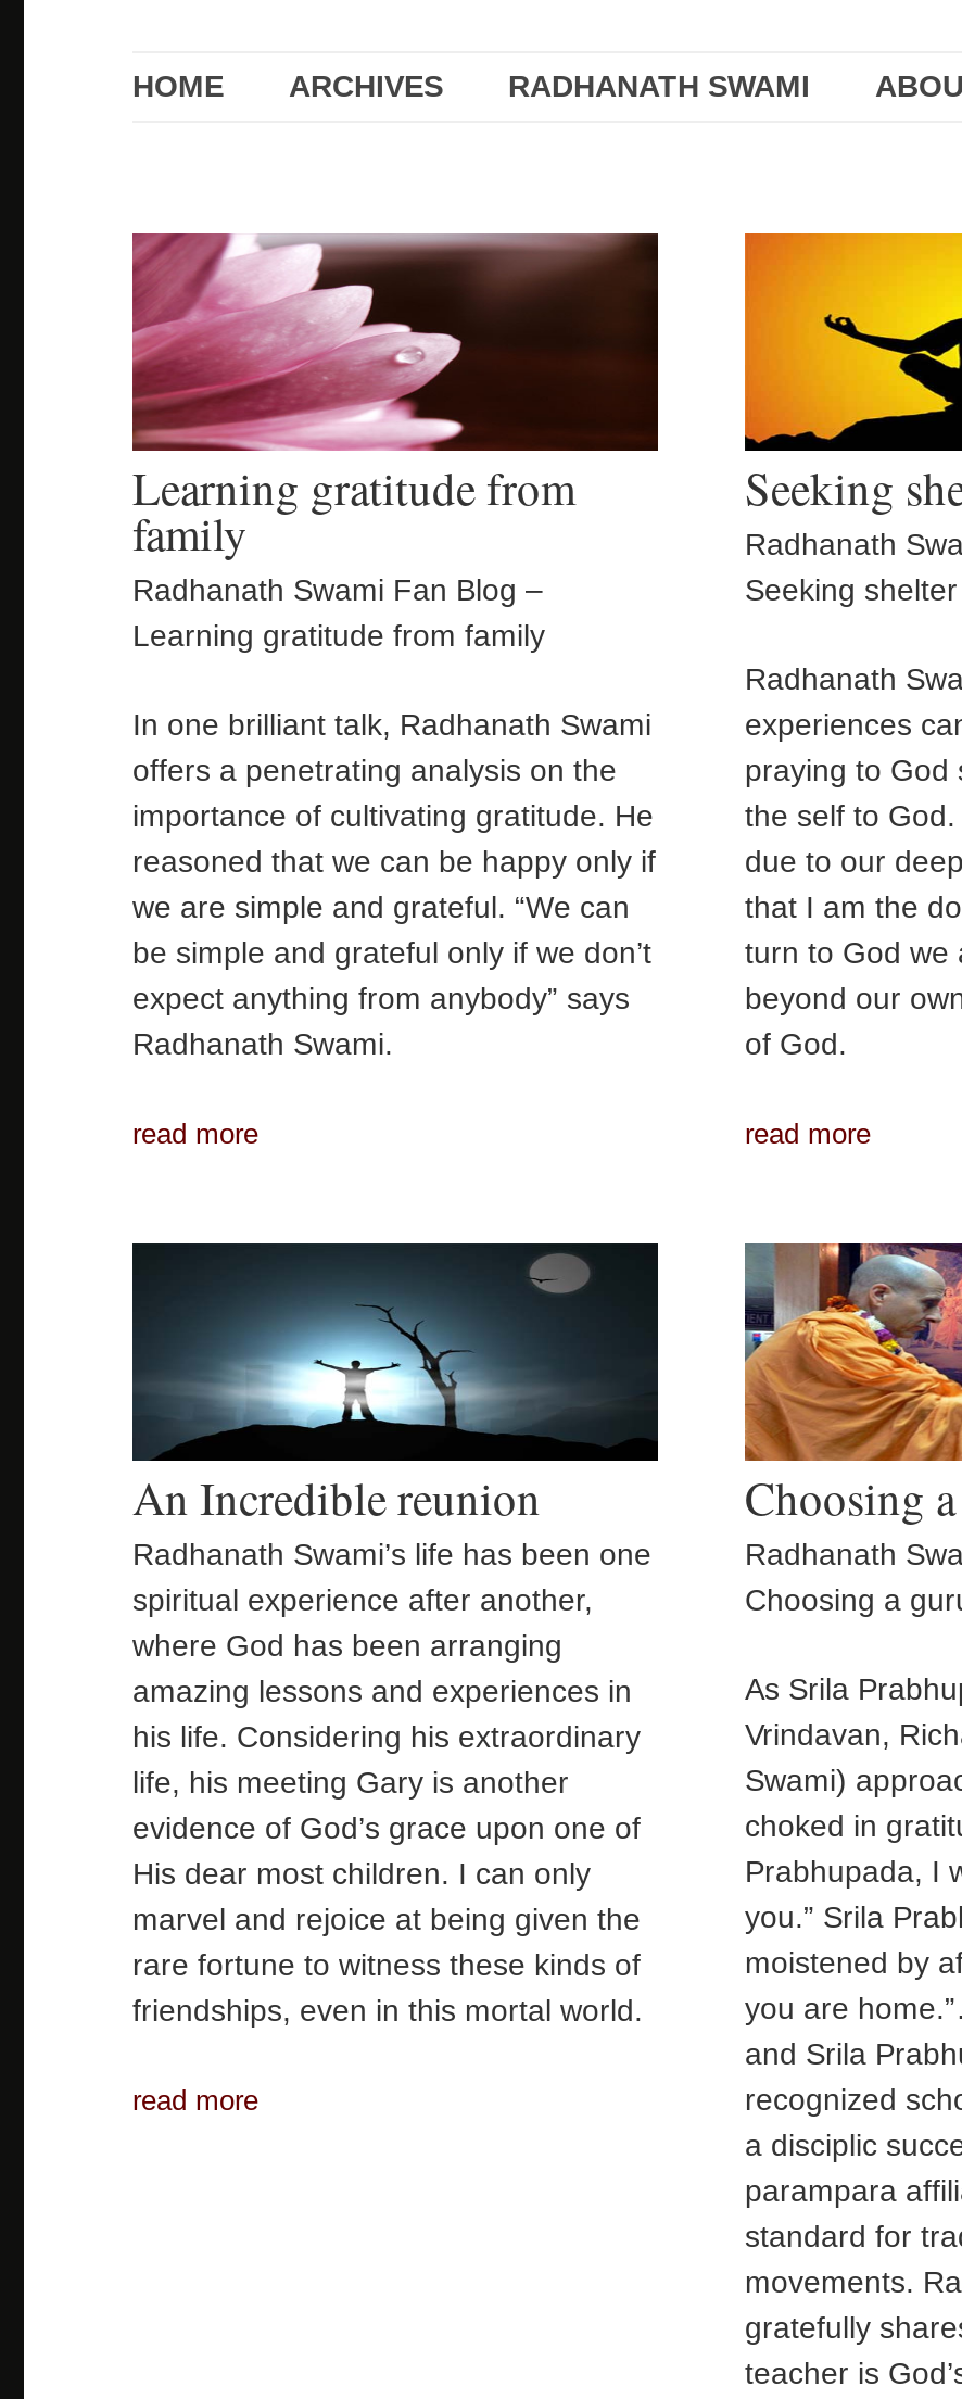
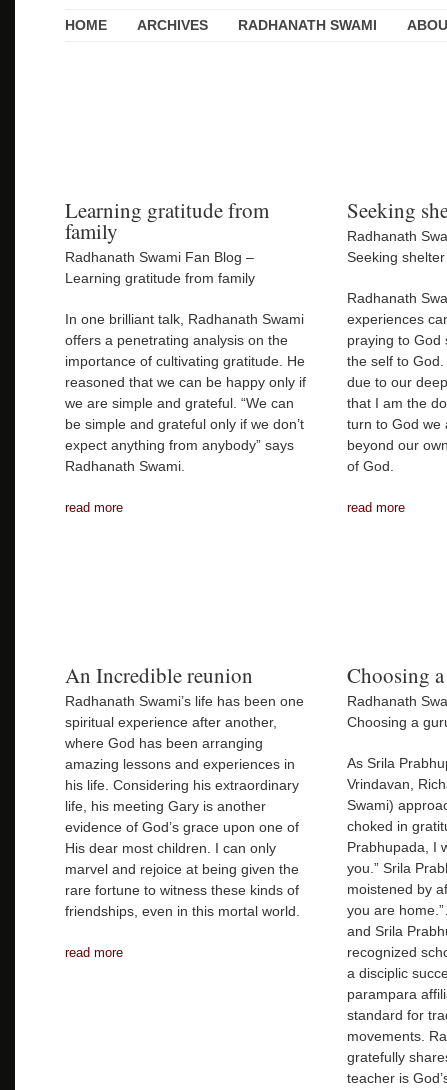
[130,231,660,453] [image] -> none
[743,231,955,453] [image] -> none
[130,1241,660,1463] [image] -> none
[743,1241,955,1463] [image] -> none

